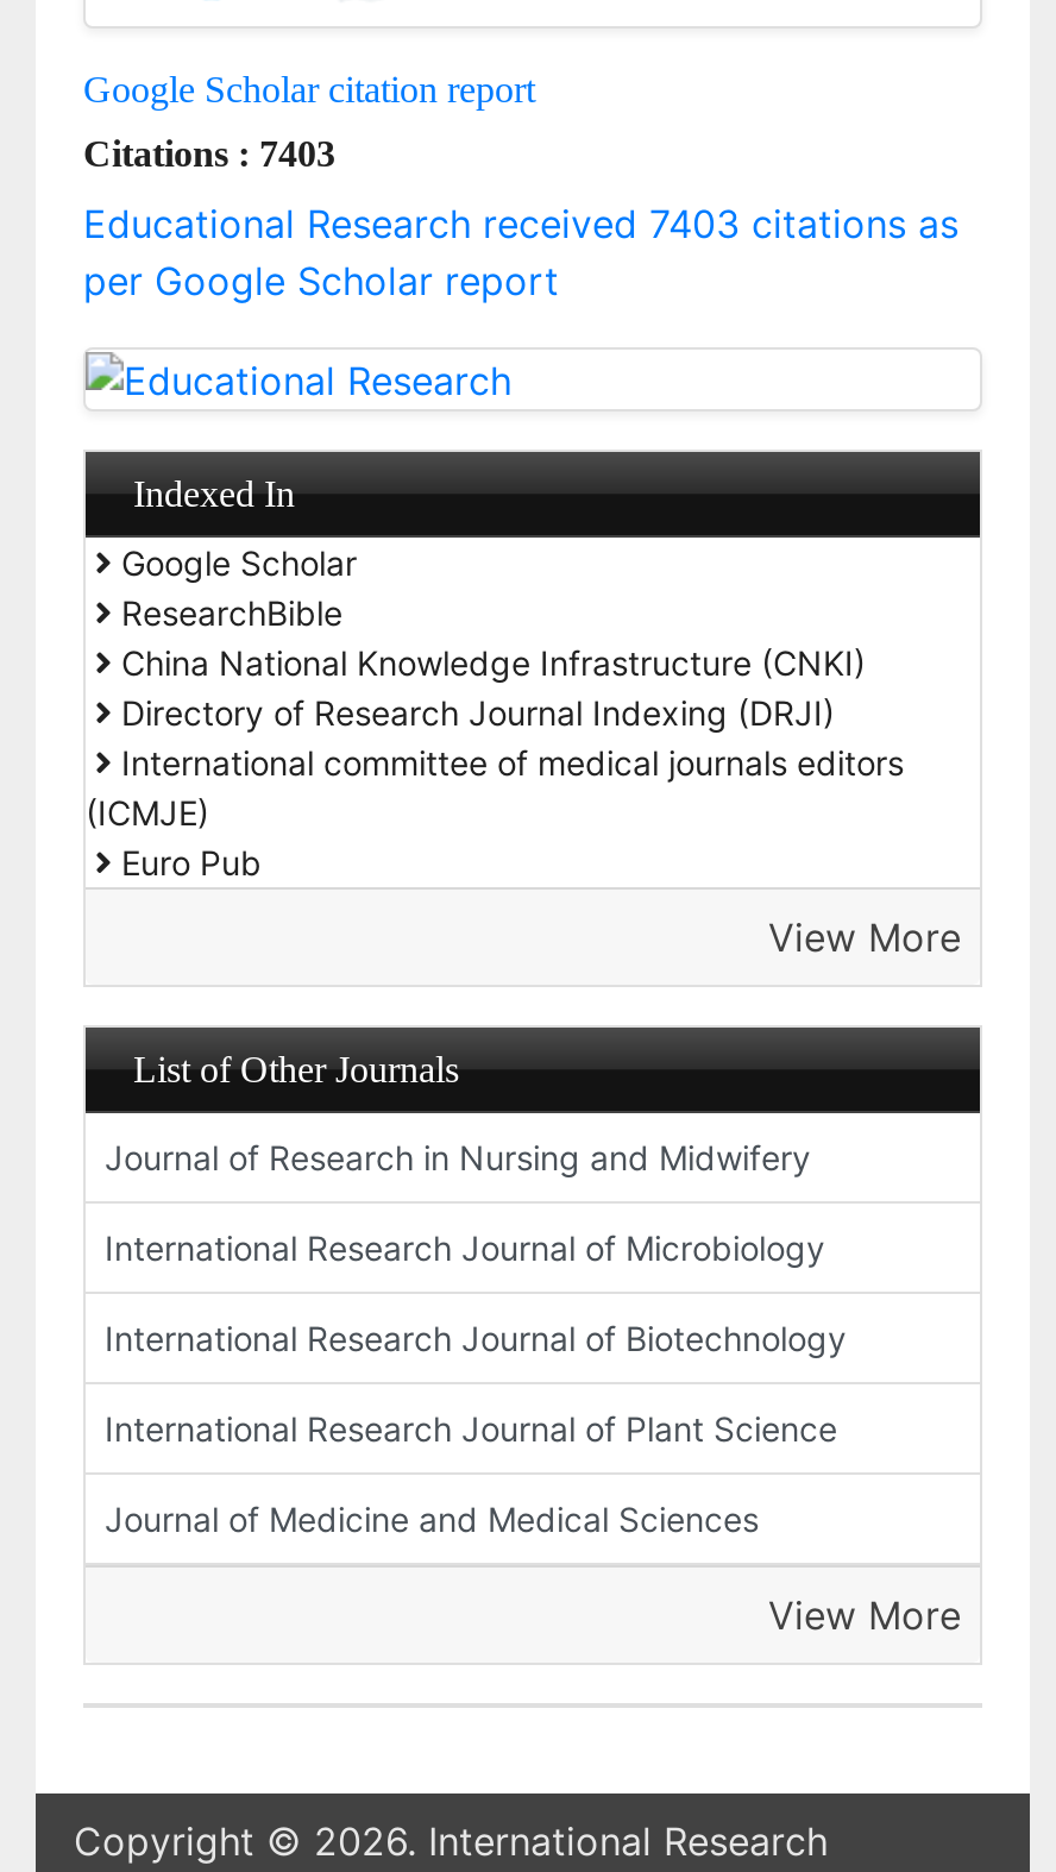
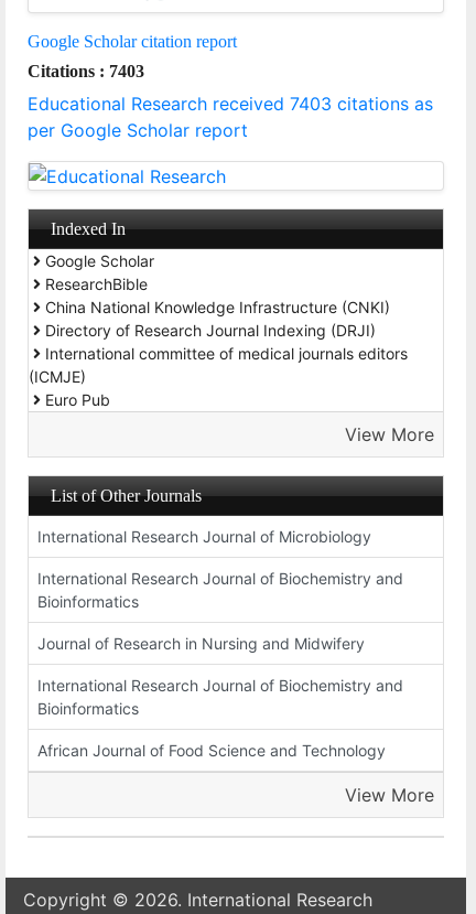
moved [105,1137,811,1178] -> [37,634,365,653]: Journal of Research in Nursing and Midwifery
moved [105,1228,825,1268] -> [37,527,371,546]: International Research Journal of Microbiology
[105,1318,847,1539] International Research Journal of Biotechnology | International Research Journal of Plant Science | Journal of Medicine and Medical Sciences -> [37,569,403,760] International Research Journal of Biochemistry and | Bioinformatics | International Research Journal of Biochemistry and | Bioinformatics | African Journal of Food Science and Technology

